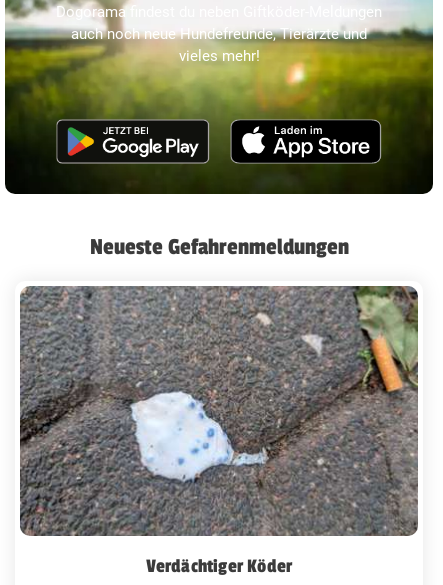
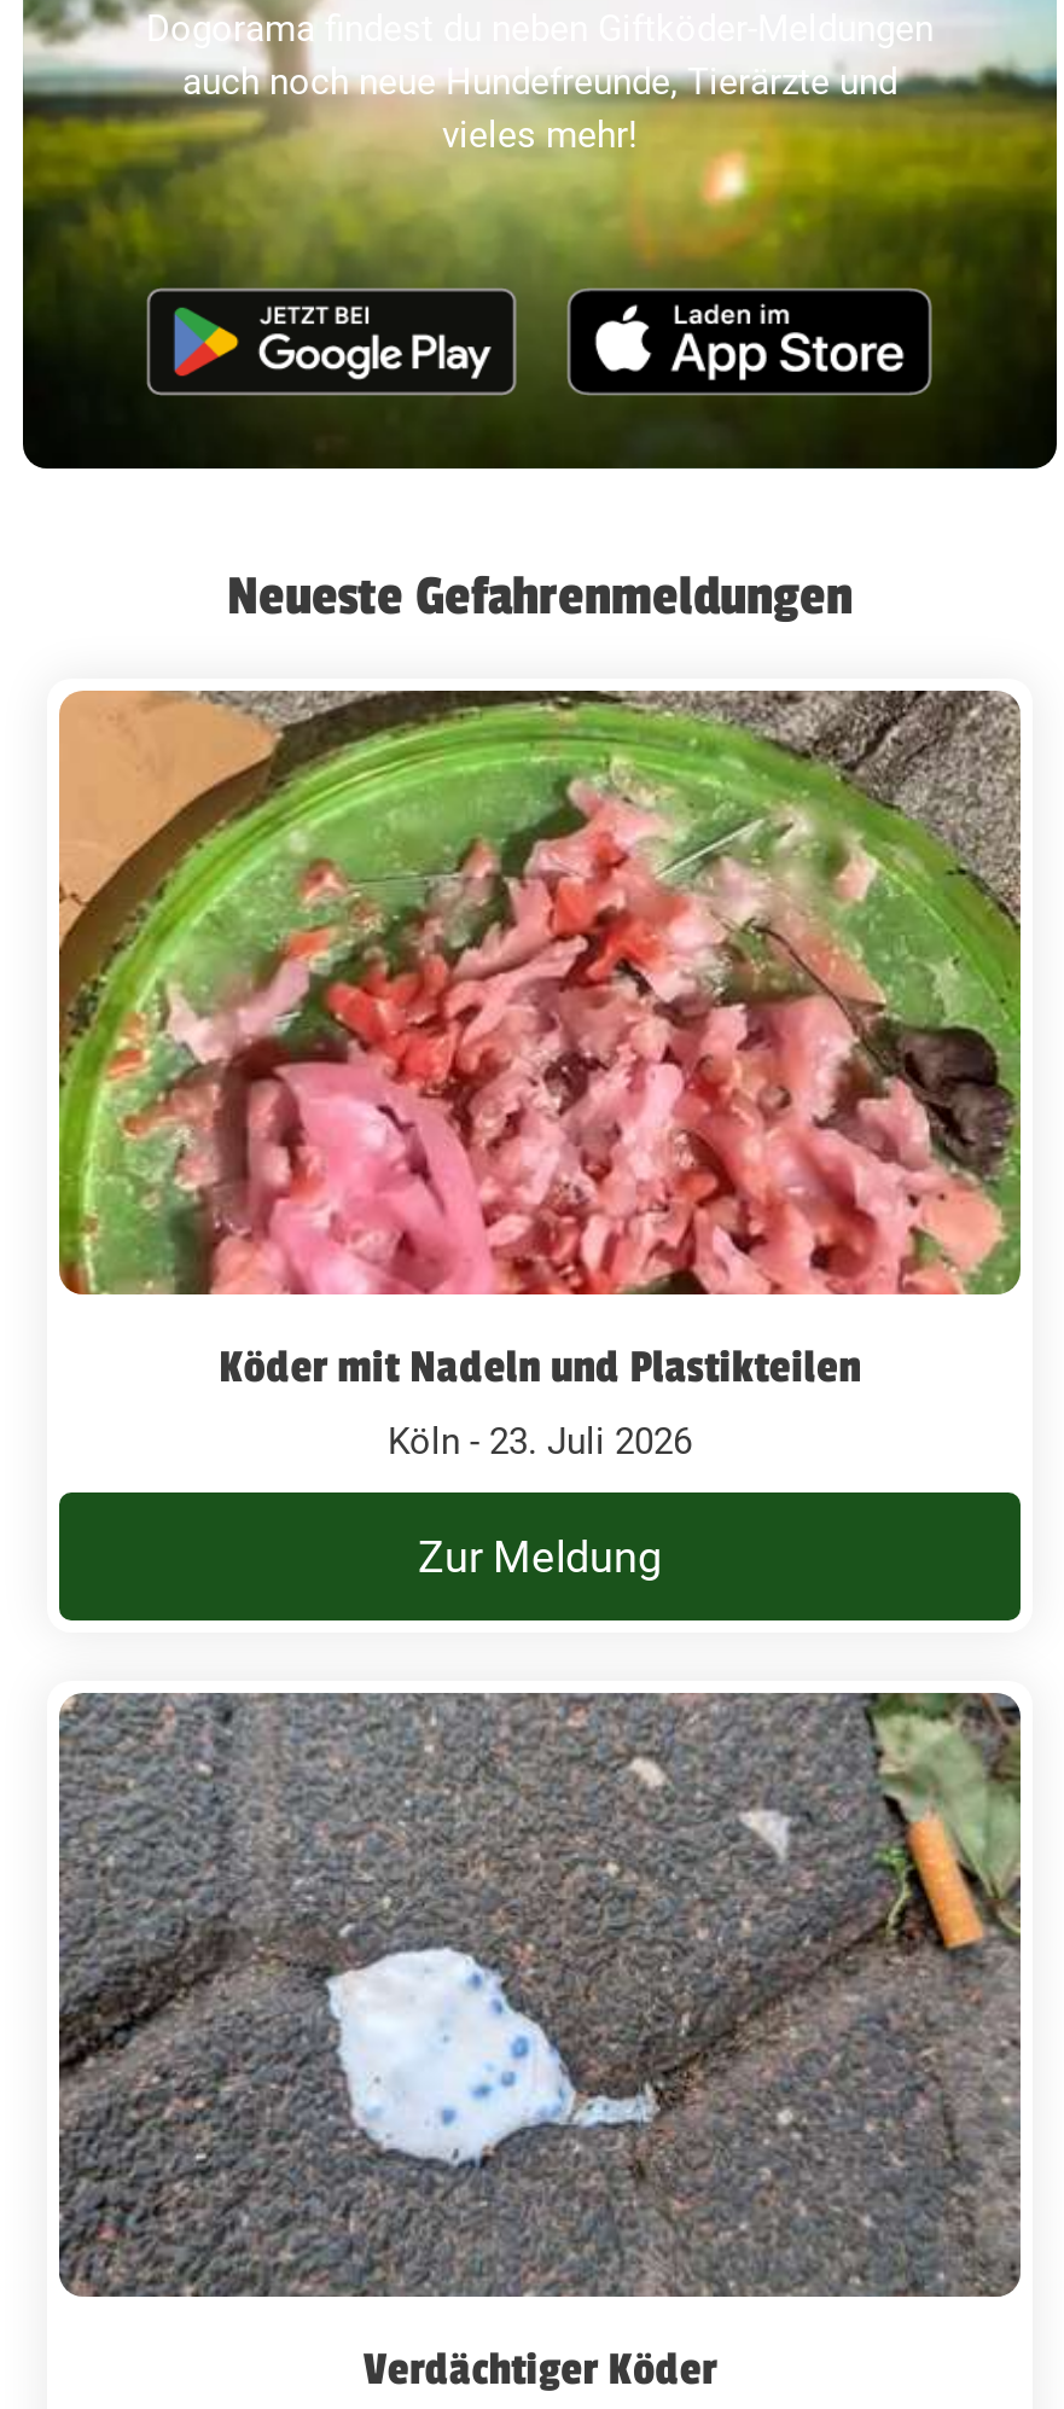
none -> [57,688,1021,1581] [image] | Köder mit Nadeln und Plastikteilen | Köln - 23. Juli 2026 | Zur Meldung

